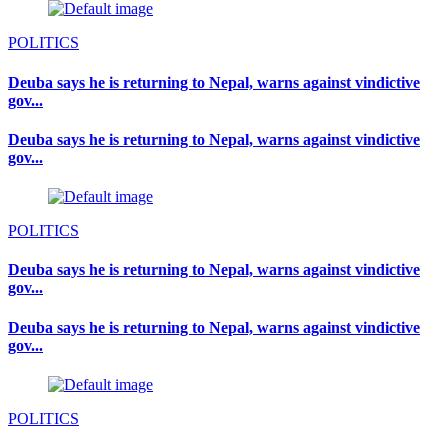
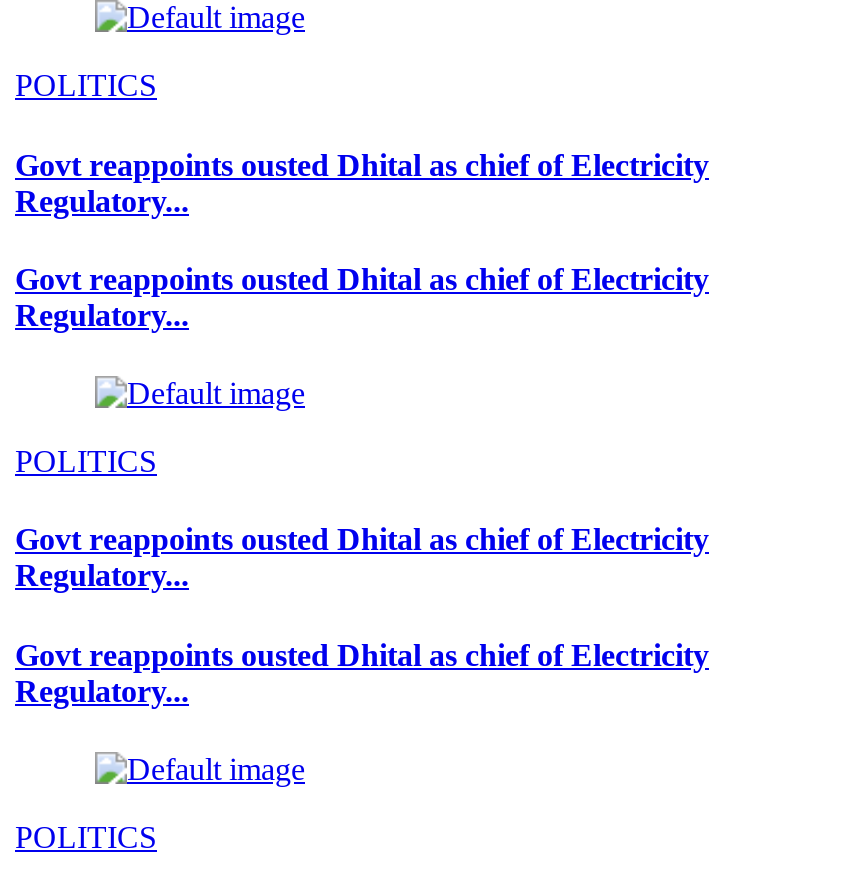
[8,74,420,109] Deuba says he is returning to Nepal, warns against vindictive | gov... -> [15,147,709,217] Govt reappoints ousted Dhital as chief of Electricity | Regulatory...
[8,131,420,166] Deuba says he is returning to Nepal, warns against vindictive | gov... -> [15,262,709,332] Govt reappoints ousted Dhital as chief of Electricity | Regulatory...
[8,261,420,296] Deuba says he is returning to Nepal, warns against vindictive | gov... -> [15,523,709,593] Govt reappoints ousted Dhital as chief of Electricity | Regulatory...
[8,319,420,354] Deuba says he is returning to Nepal, warns against vindictive | gov... -> [15,637,709,707] Govt reappoints ousted Dhital as chief of Electricity | Regulatory...

